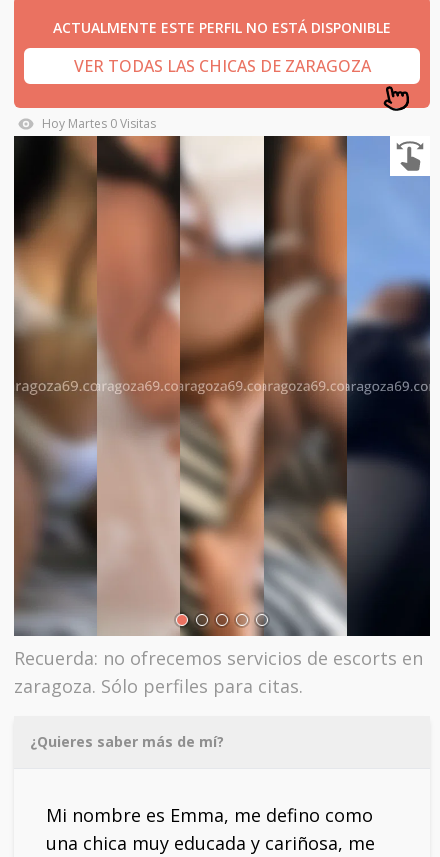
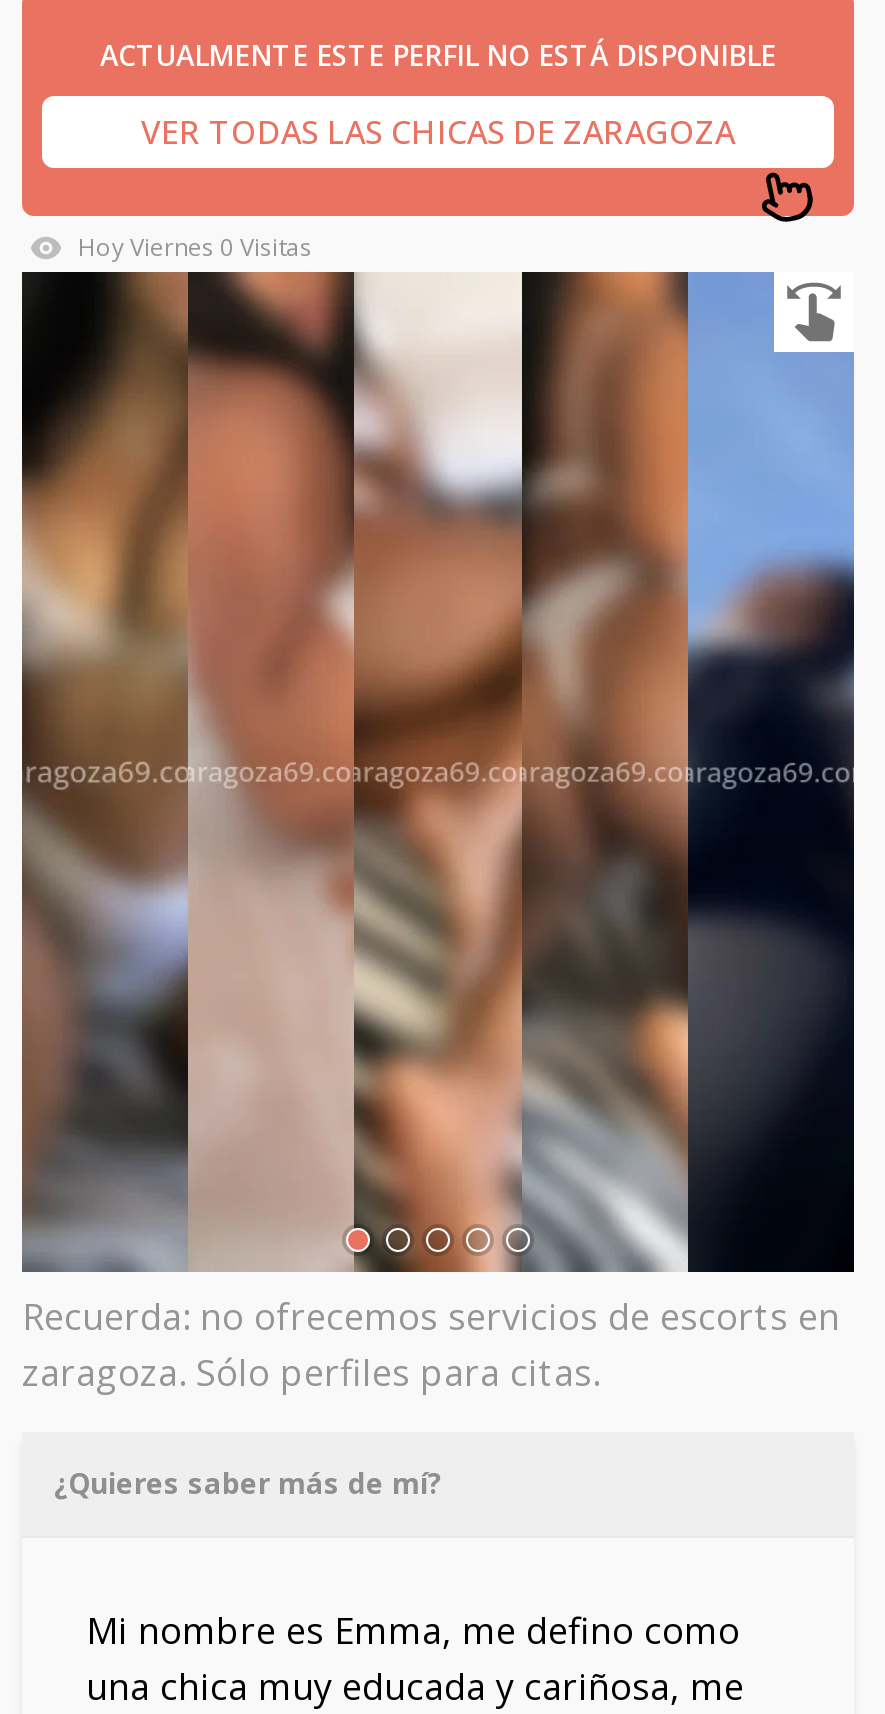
[42,115,156,132] Hoy Martes 0 Visitas -> [78,230,312,264] Hoy Viernes 0 Visitas

